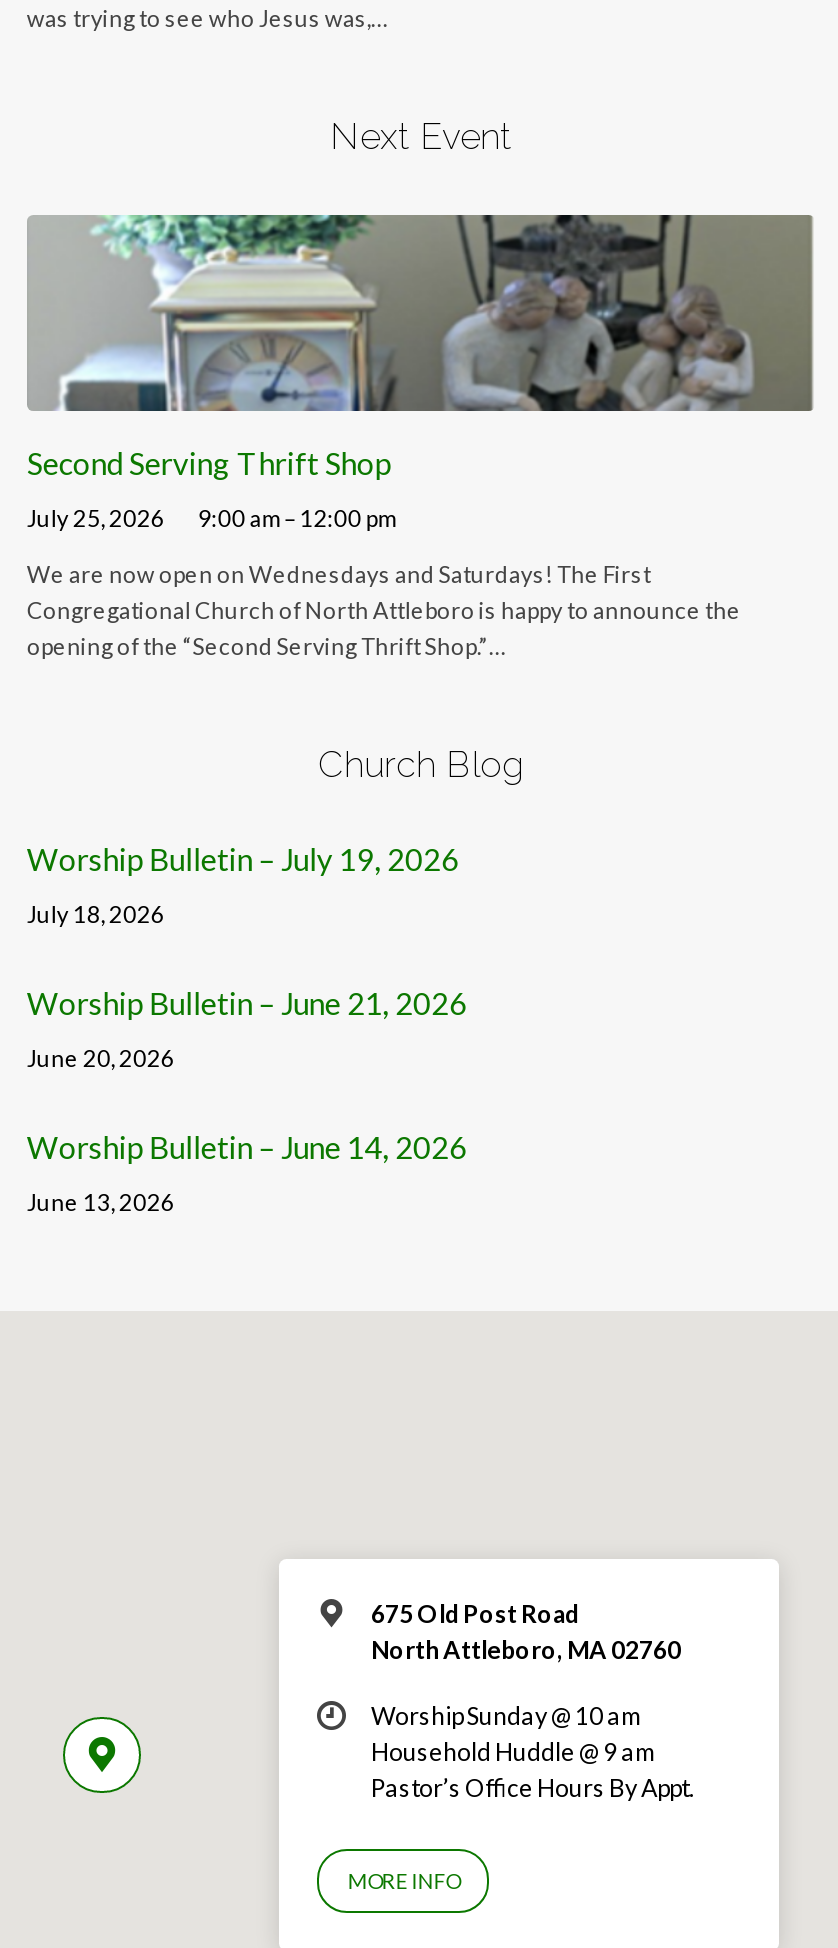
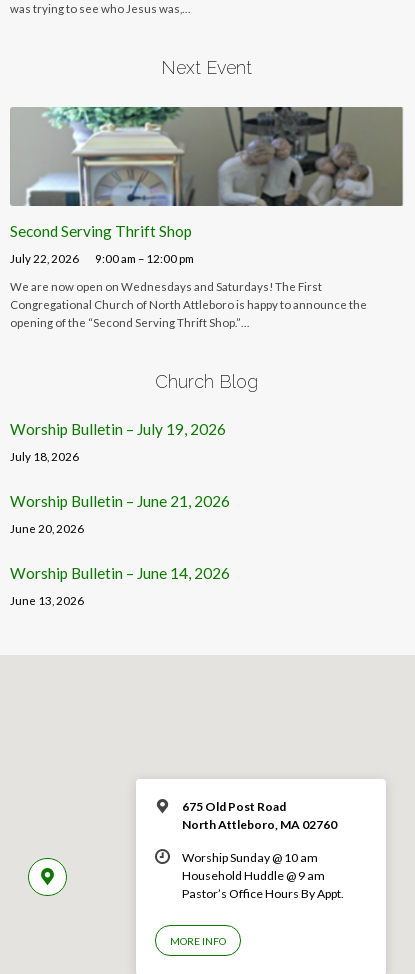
[27,505,395,531] July 25, 2026 9:00 am – 12:00 pm -> [10,252,194,265] July 22, 2026 9:00 am – 12:00 pm

